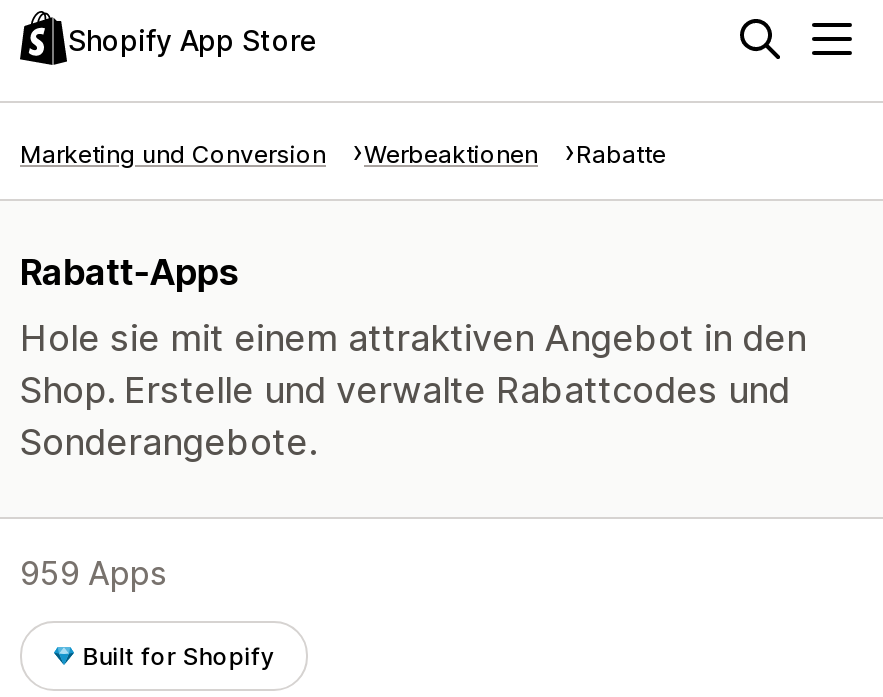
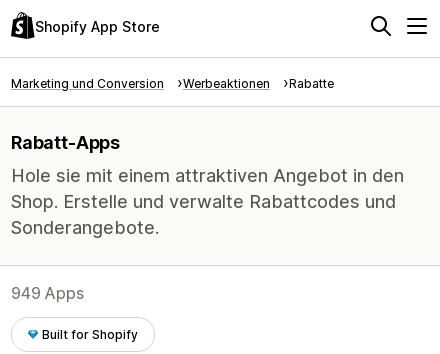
[20,553,166,593] 959 Apps -> [11,283,84,303] 949 Apps

